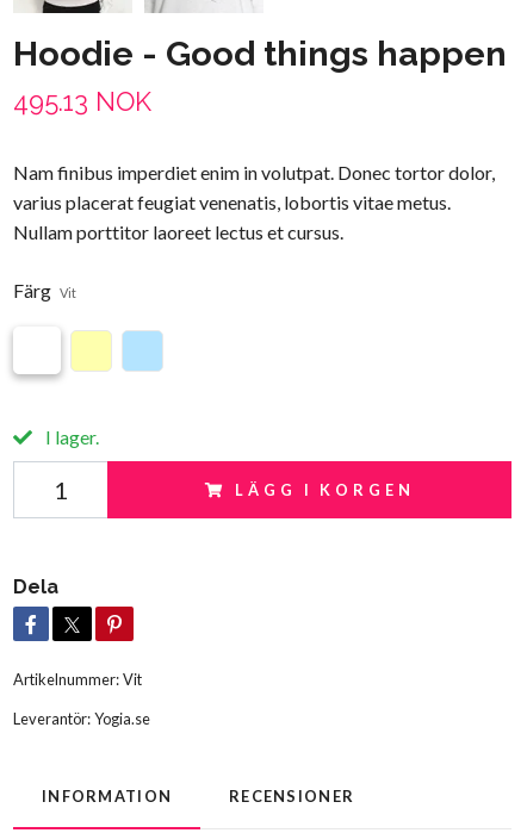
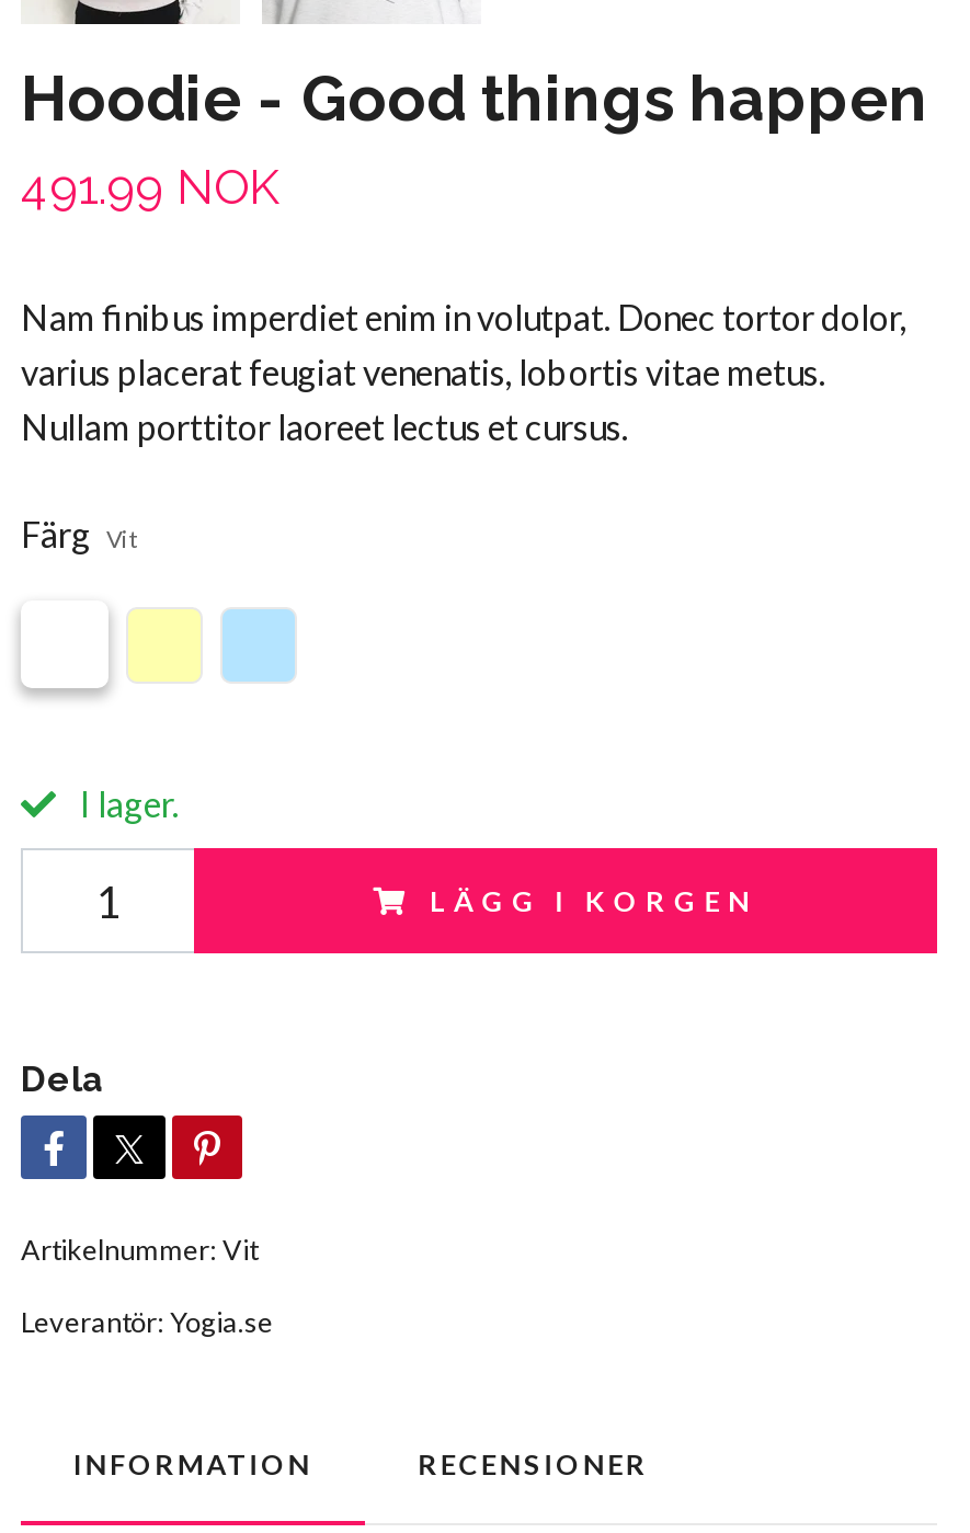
[13,87,151,117] 495.13 NOK -> [21,160,279,215] 491.99 NOK

